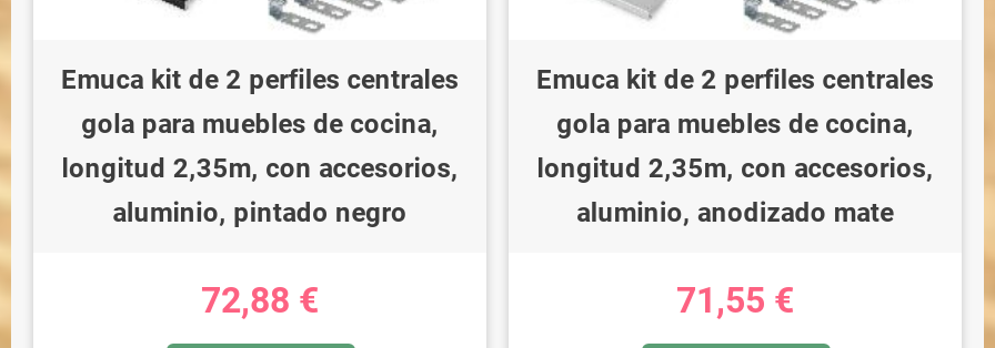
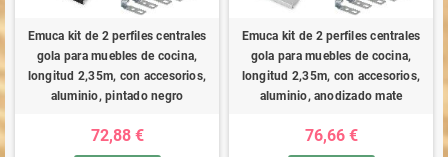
[676,279,794,321] 71,55 € -> [304,126,357,145] 76,66 €

